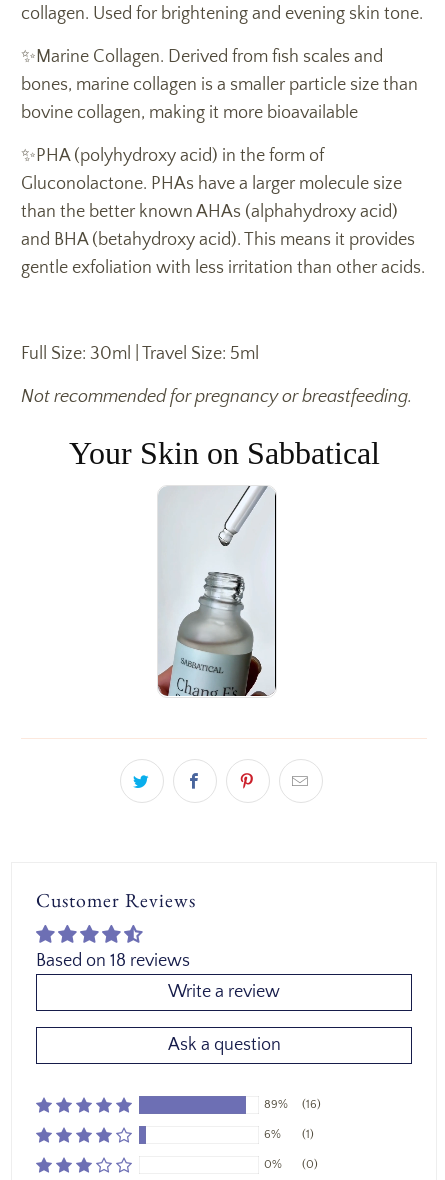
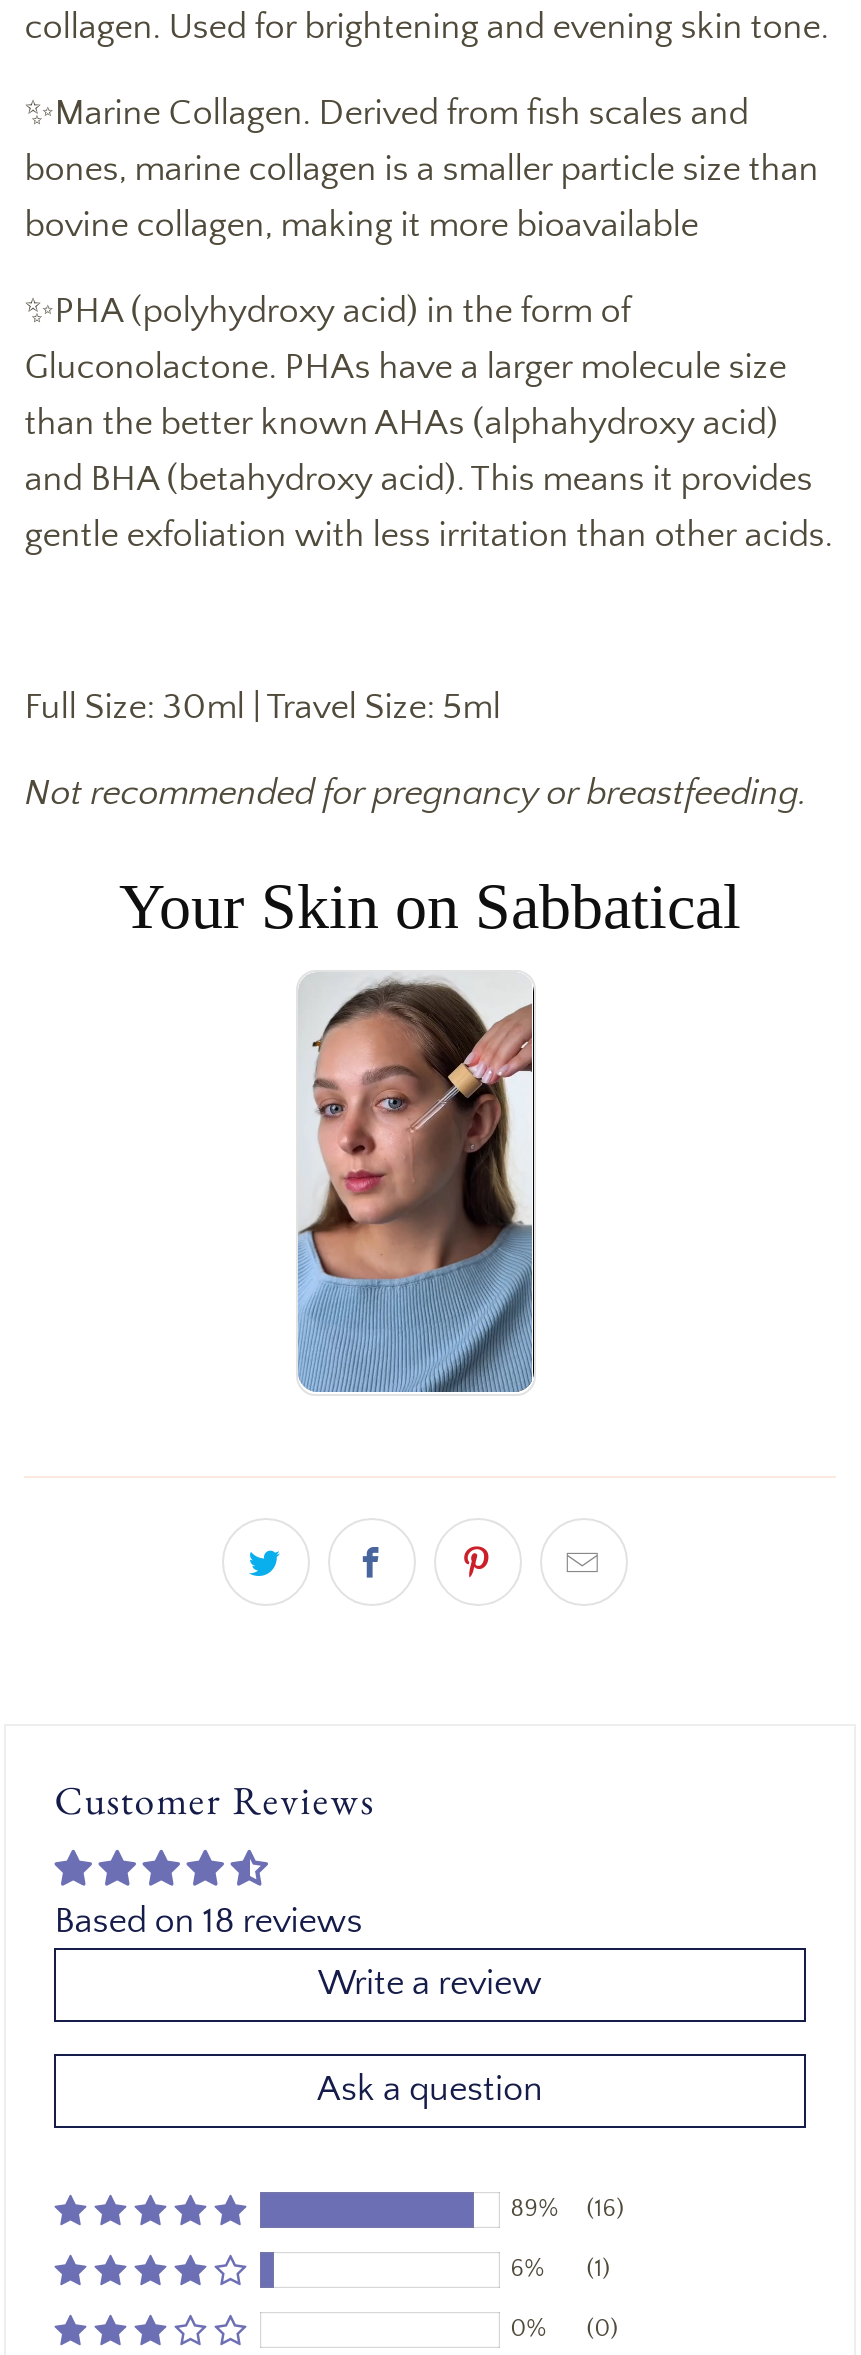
[157,485,277,697] [image] -> [296,974,536,1394] [image]

